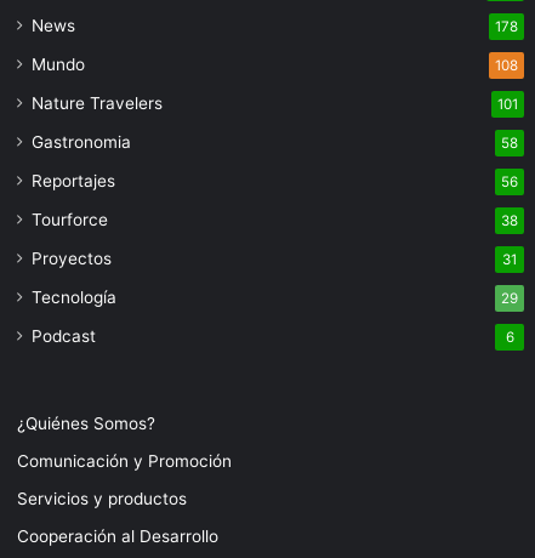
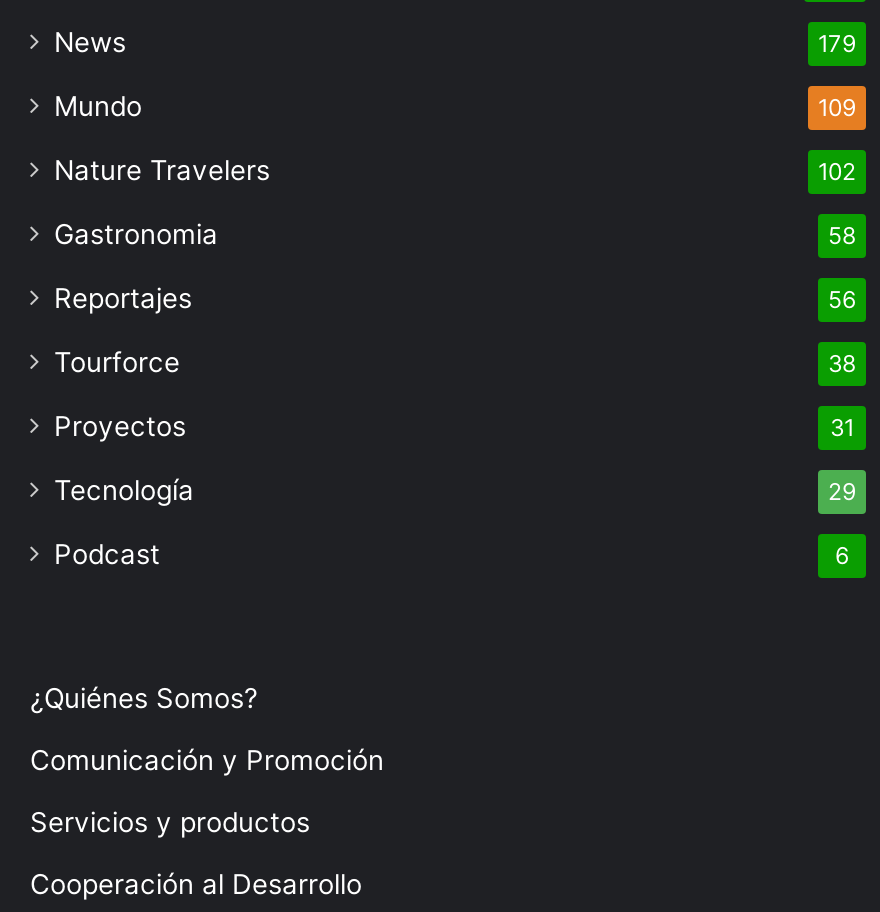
[495,18,518,35] 178 -> [818,30,856,58] 179
[495,57,518,74] 108 -> [818,94,856,122] 109
[497,96,518,113] 101 -> [818,158,856,186] 102

